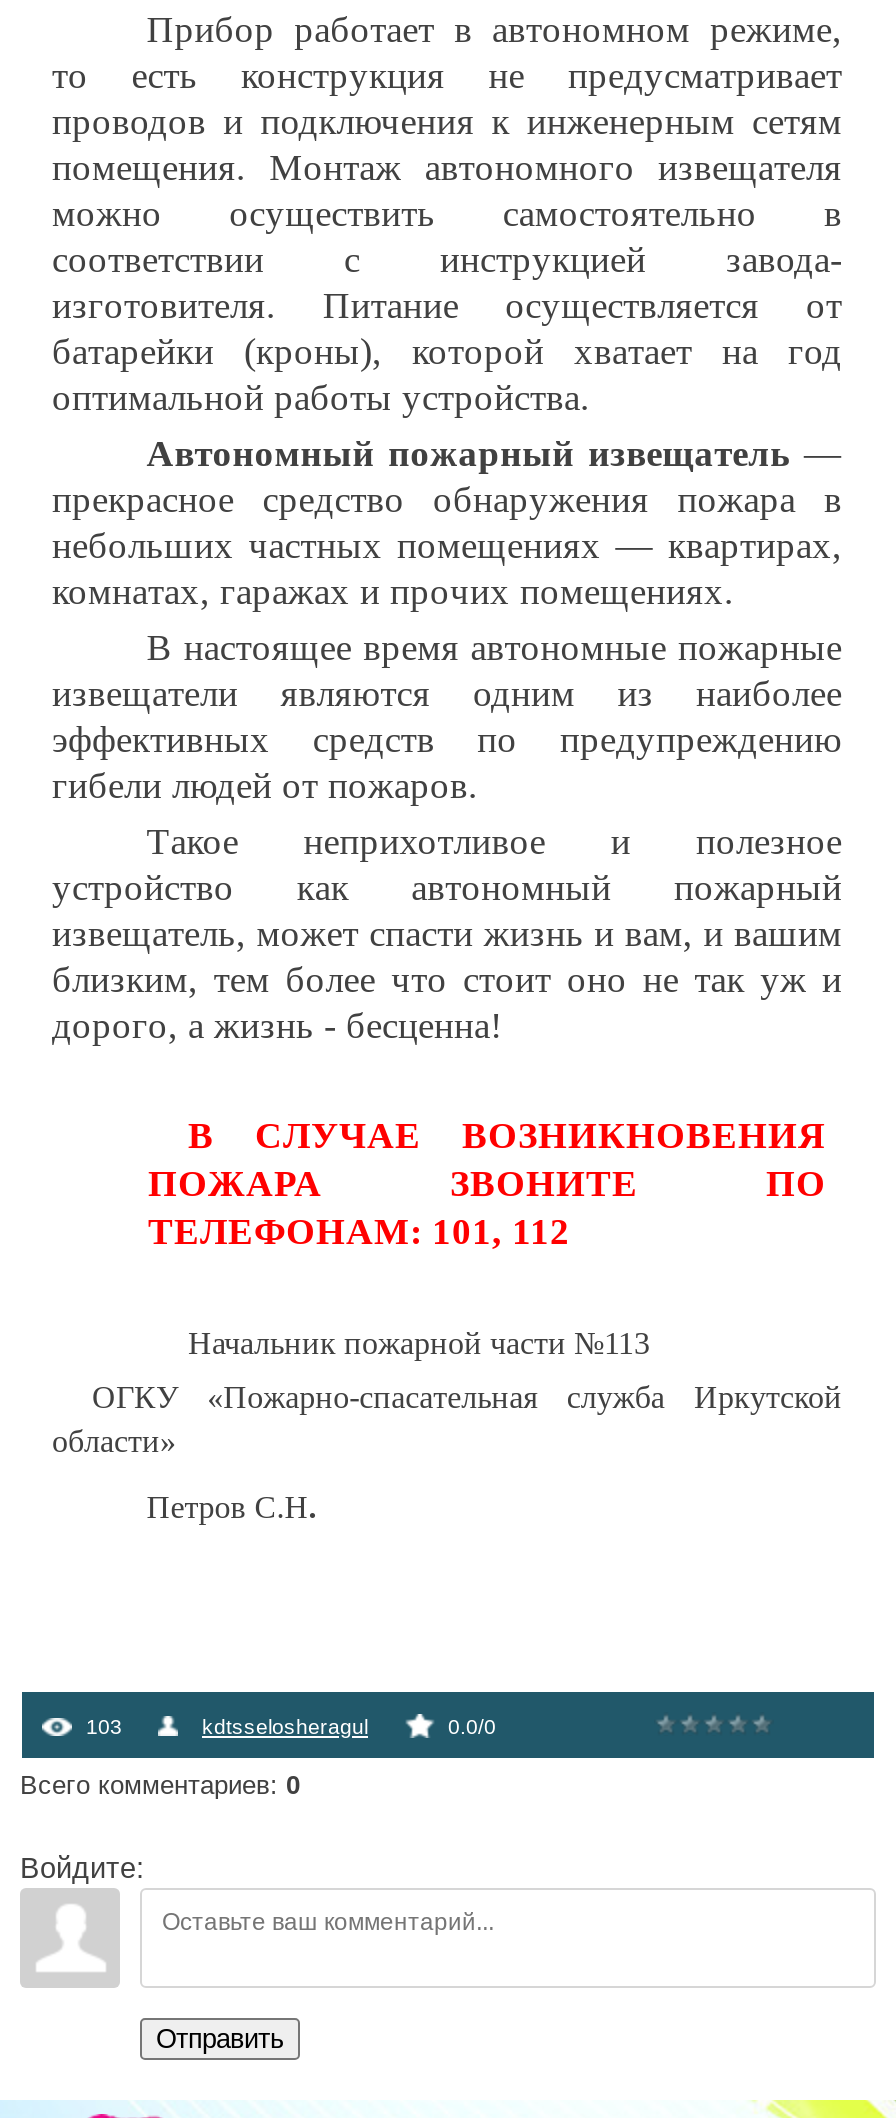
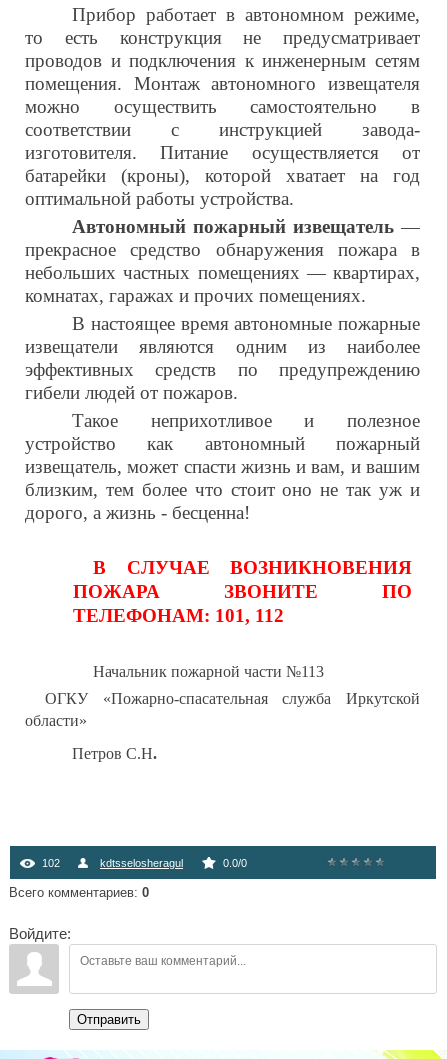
[86,1714,122,1738] 103 -> [42,857,60,869] 102

